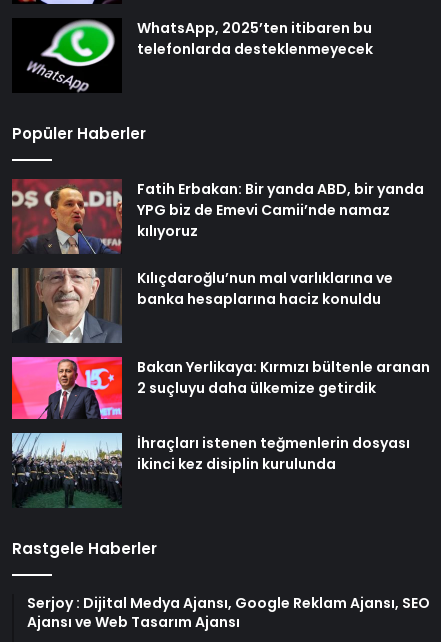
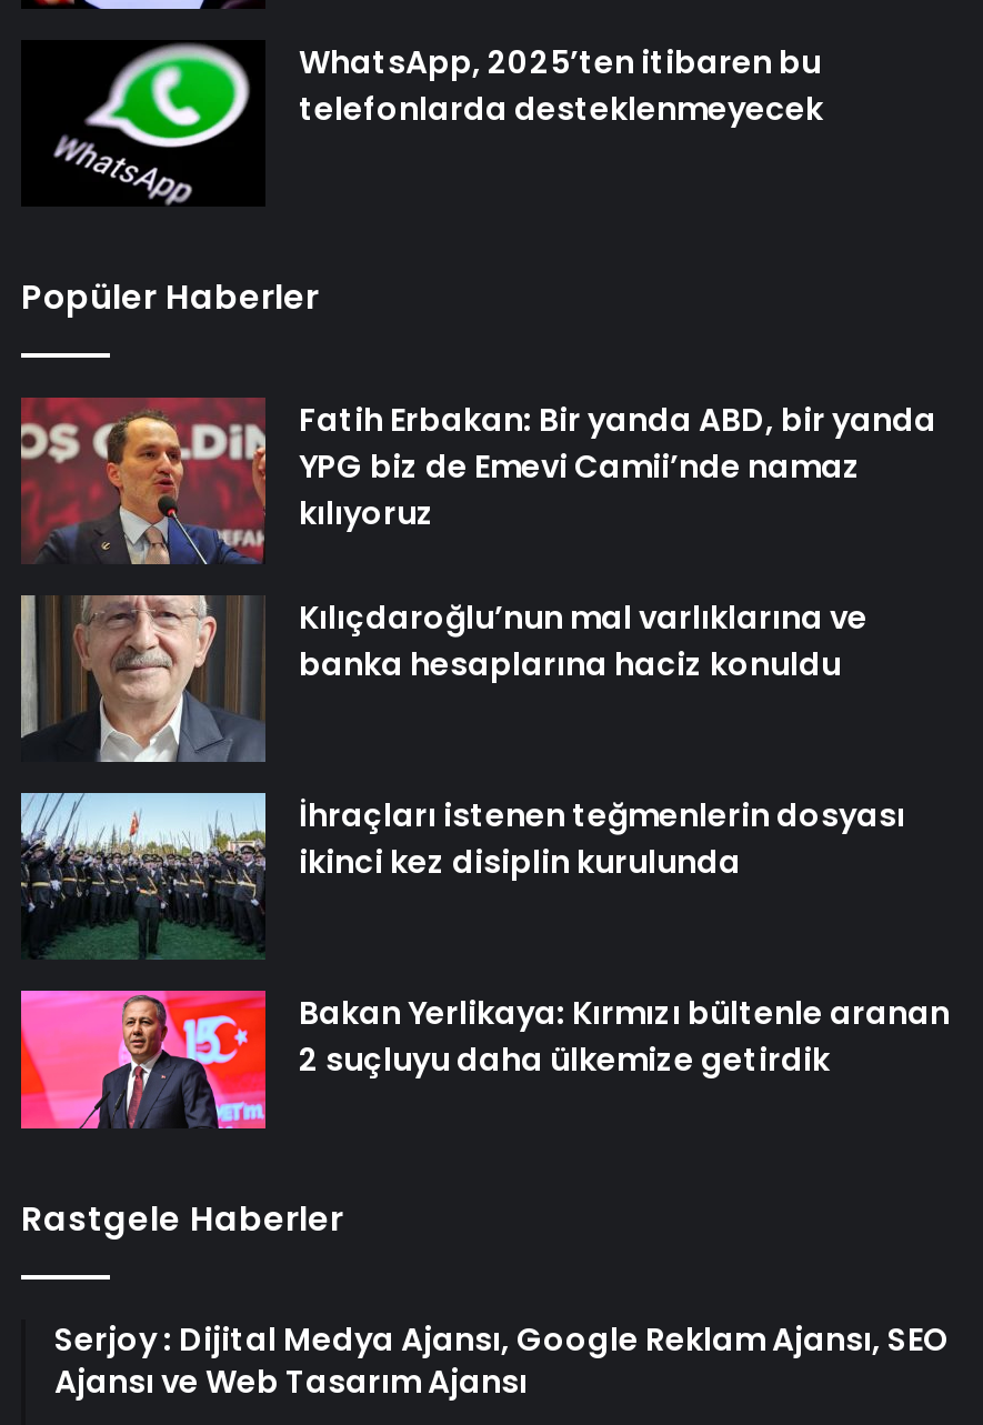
moved [11,356,430,421] -> [19,989,950,1133]: [image] | Bakan Yerlikaya: Kırmızı bültenle aranan | 2 suçluyu daha ülkemize getirdik
moved [11,432,410,508] -> [21,791,905,960]: [image] | İhraçları istenen teğmenlerin dosyası | ikinci kez disiplin kurulunda

